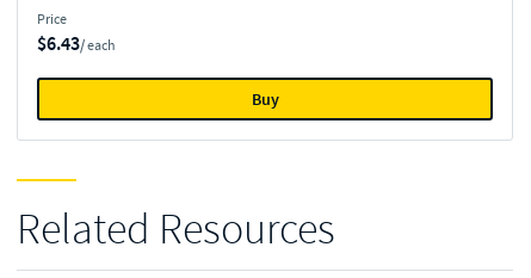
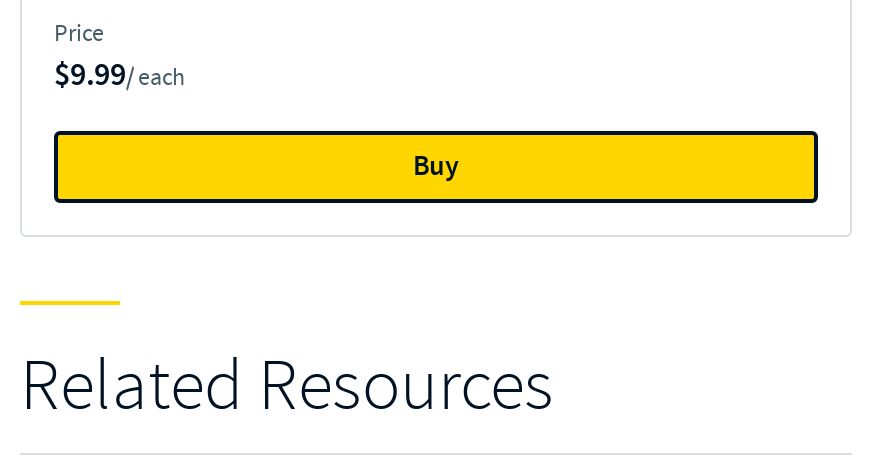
[37,31,116,56] $6.43/ each -> [54,52,186,94] $9.99/ each

